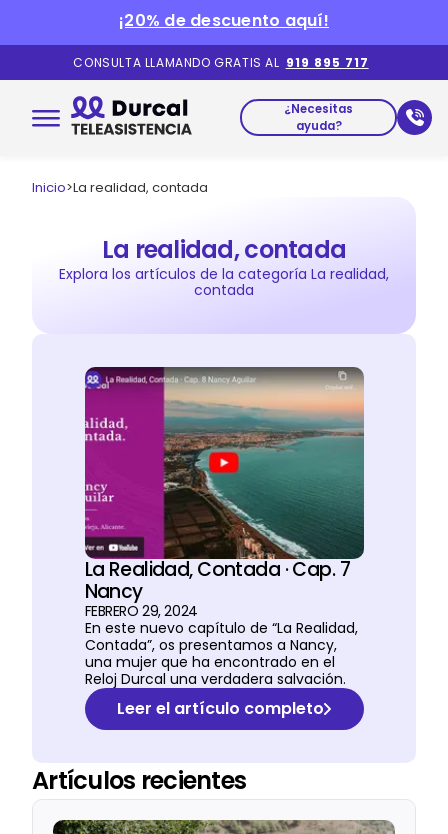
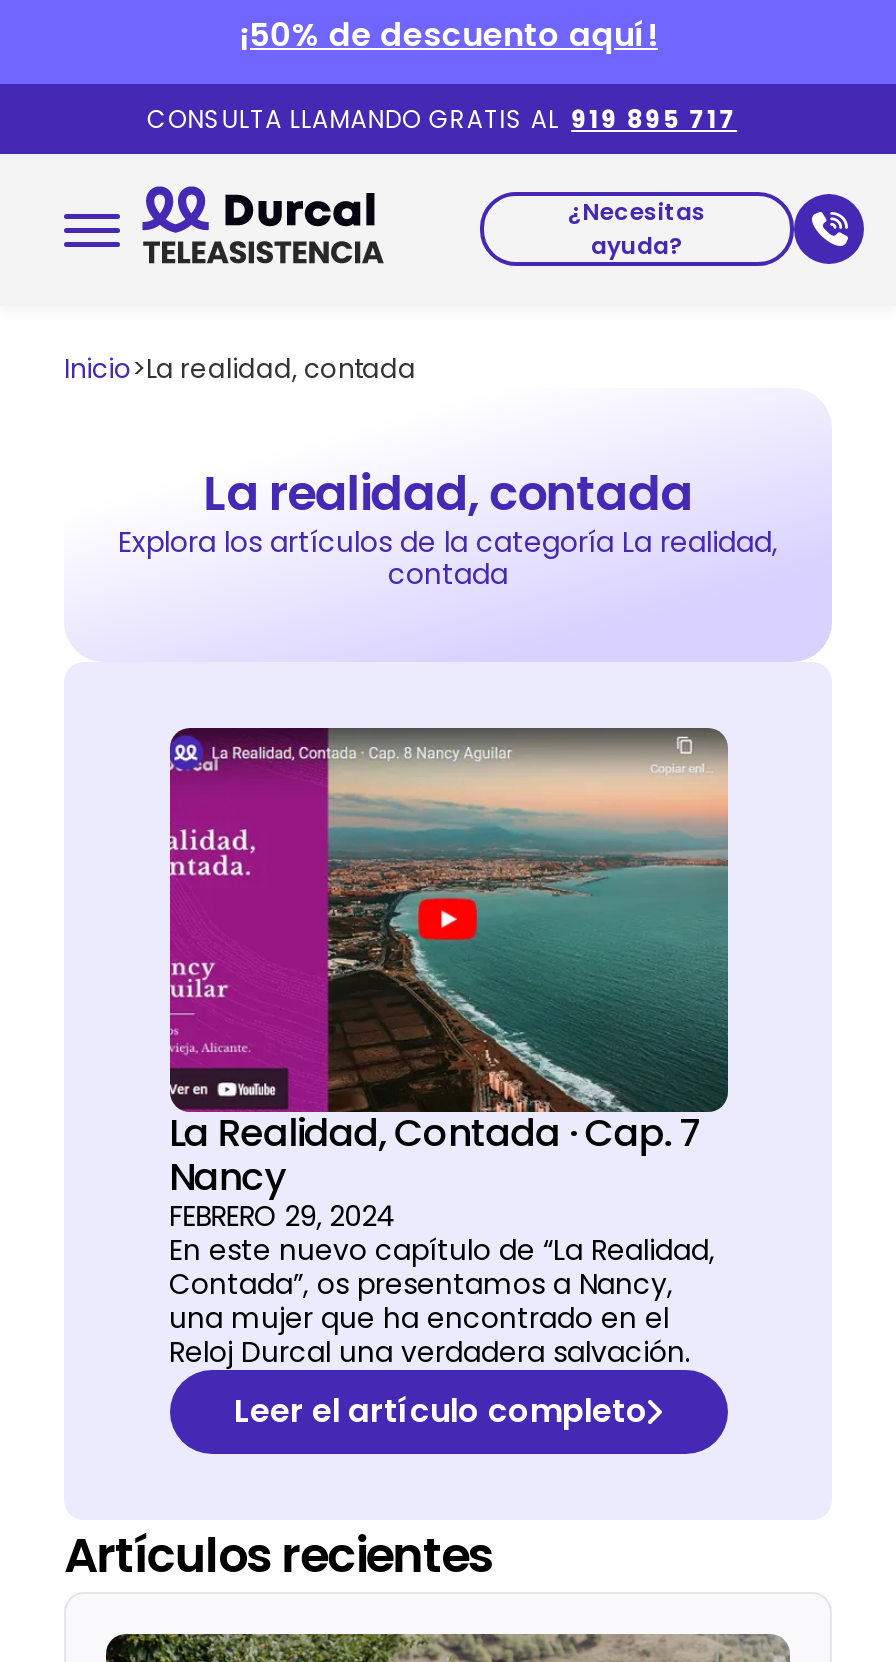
[119,9,329,32] ¡20% de descuento aquí! -> [238,12,658,58] ¡50% de descuento aquí!

